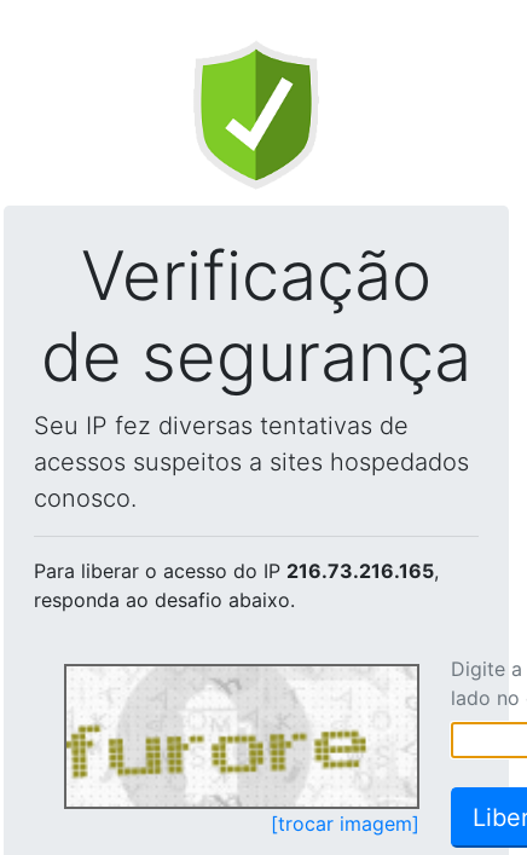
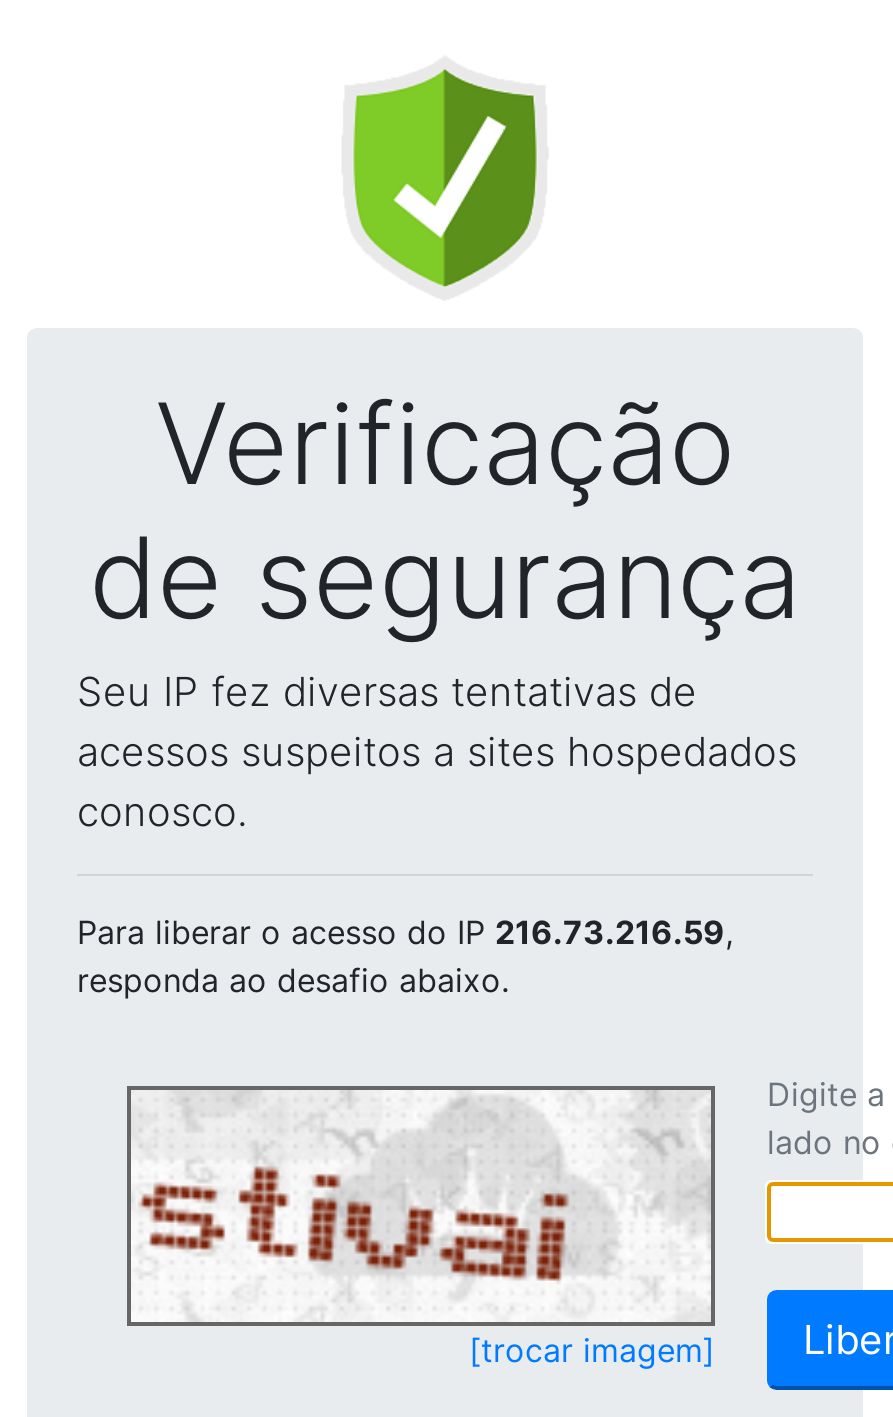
[34,559,439,583] Para liberar o acesso do IP 216.73.216.165, -> [77,912,733,952] Para liberar o acesso do IP 216.73.216.59,
[65,668,415,804] [image] -> [131,1094,707,1320] [image]

